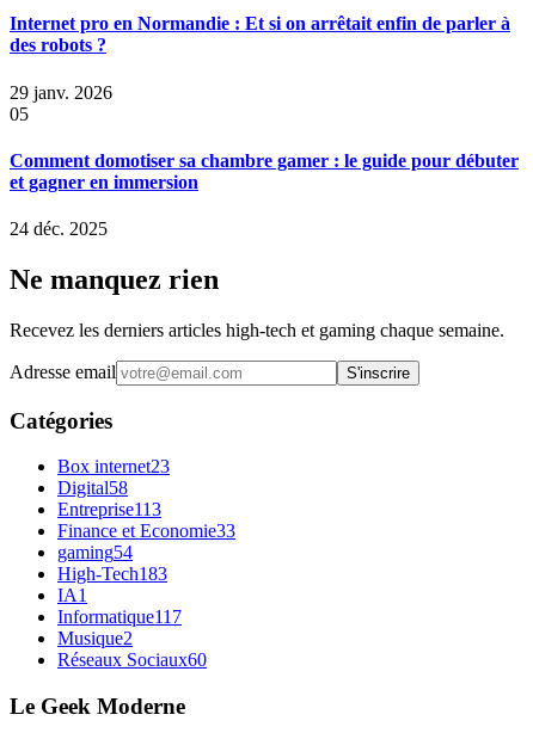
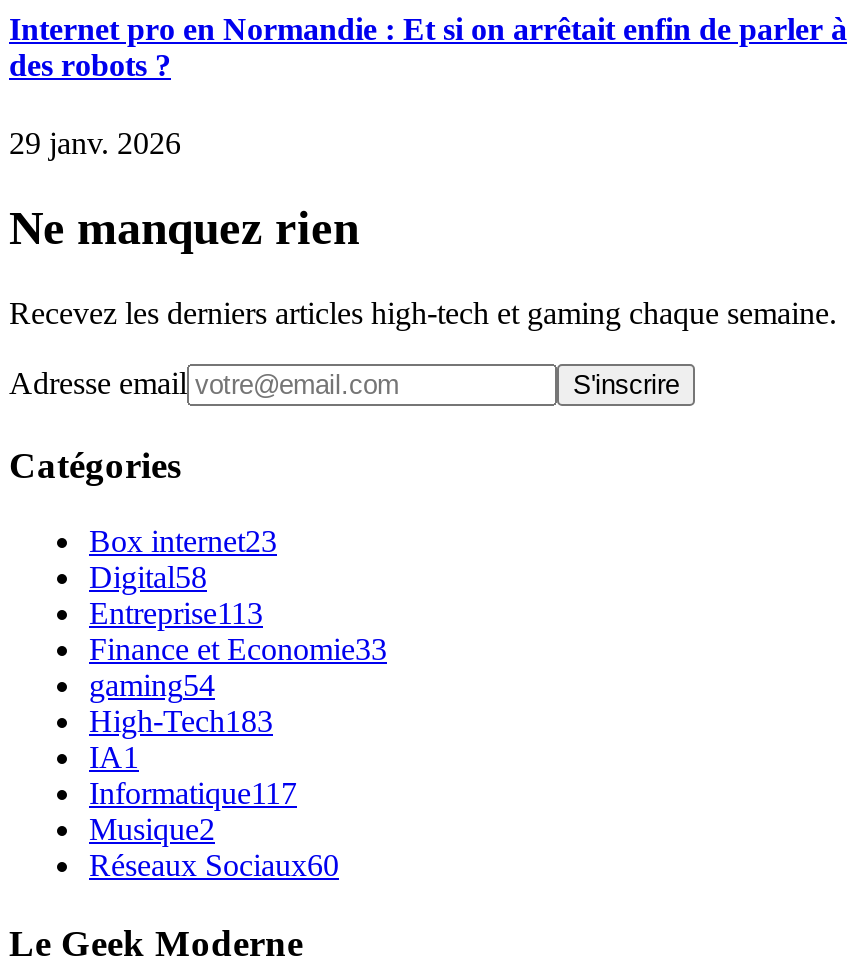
[10,103,519,239] 05 | Comment domotiser sa chambre gamer : le guide pour débuter | et gagner en immersion | 24 déc. 2025 -> none

